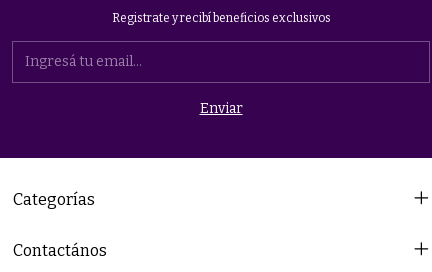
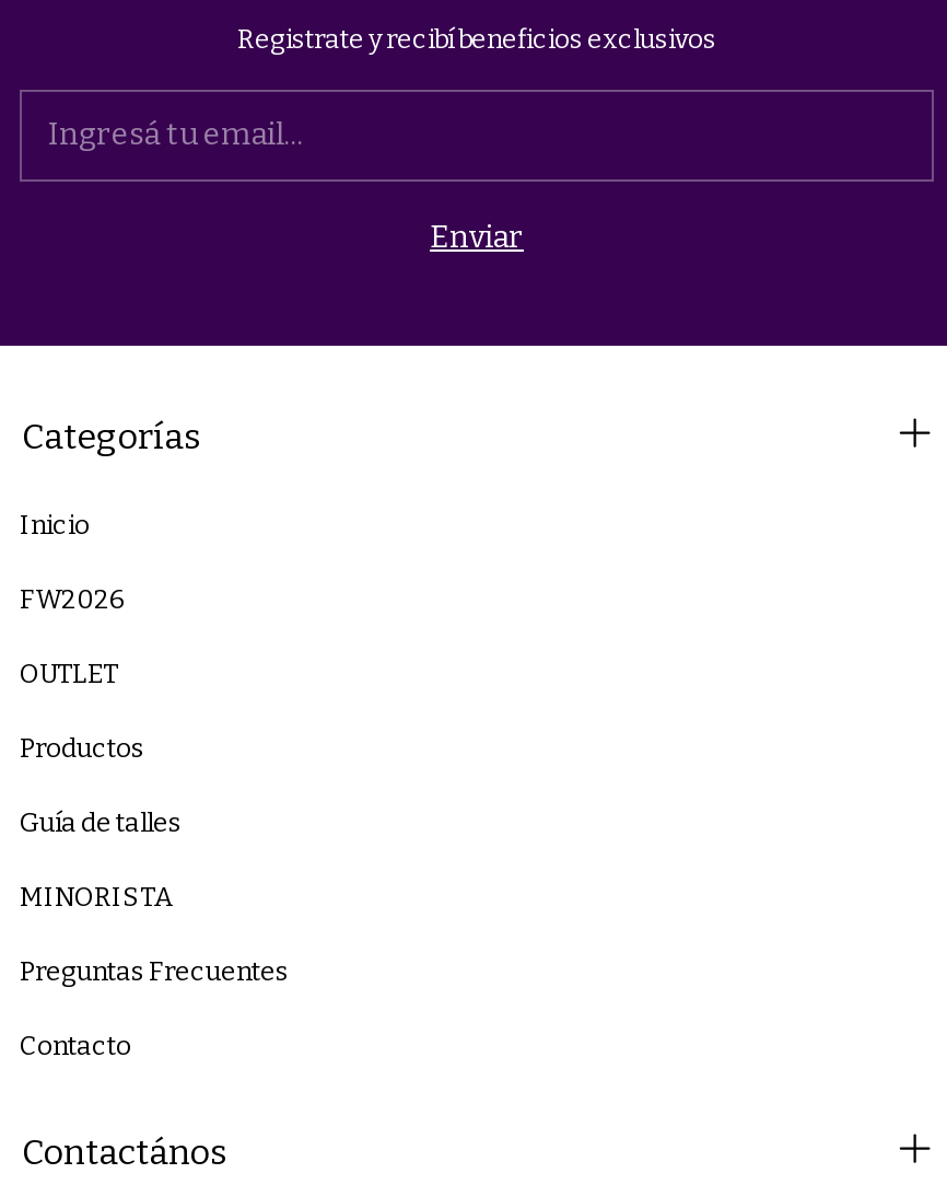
none -> [20,509,289,1060] Inicio | FW2026 | OUTLET | Productos | Guía de talles | MINORISTA | Preguntas Frecuentes | Contacto

